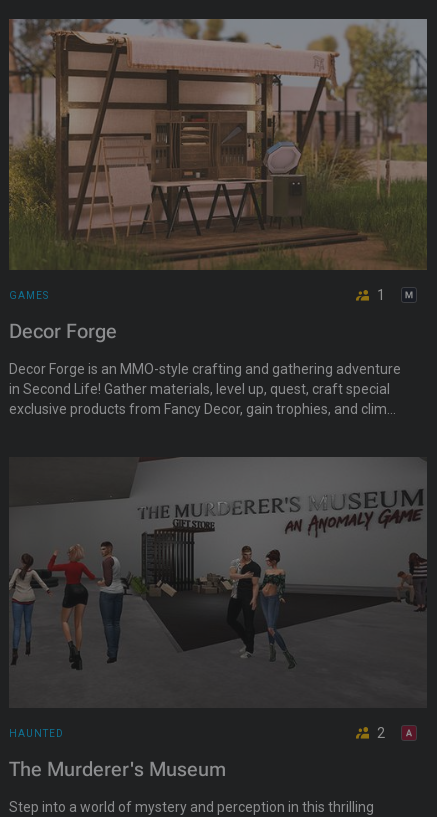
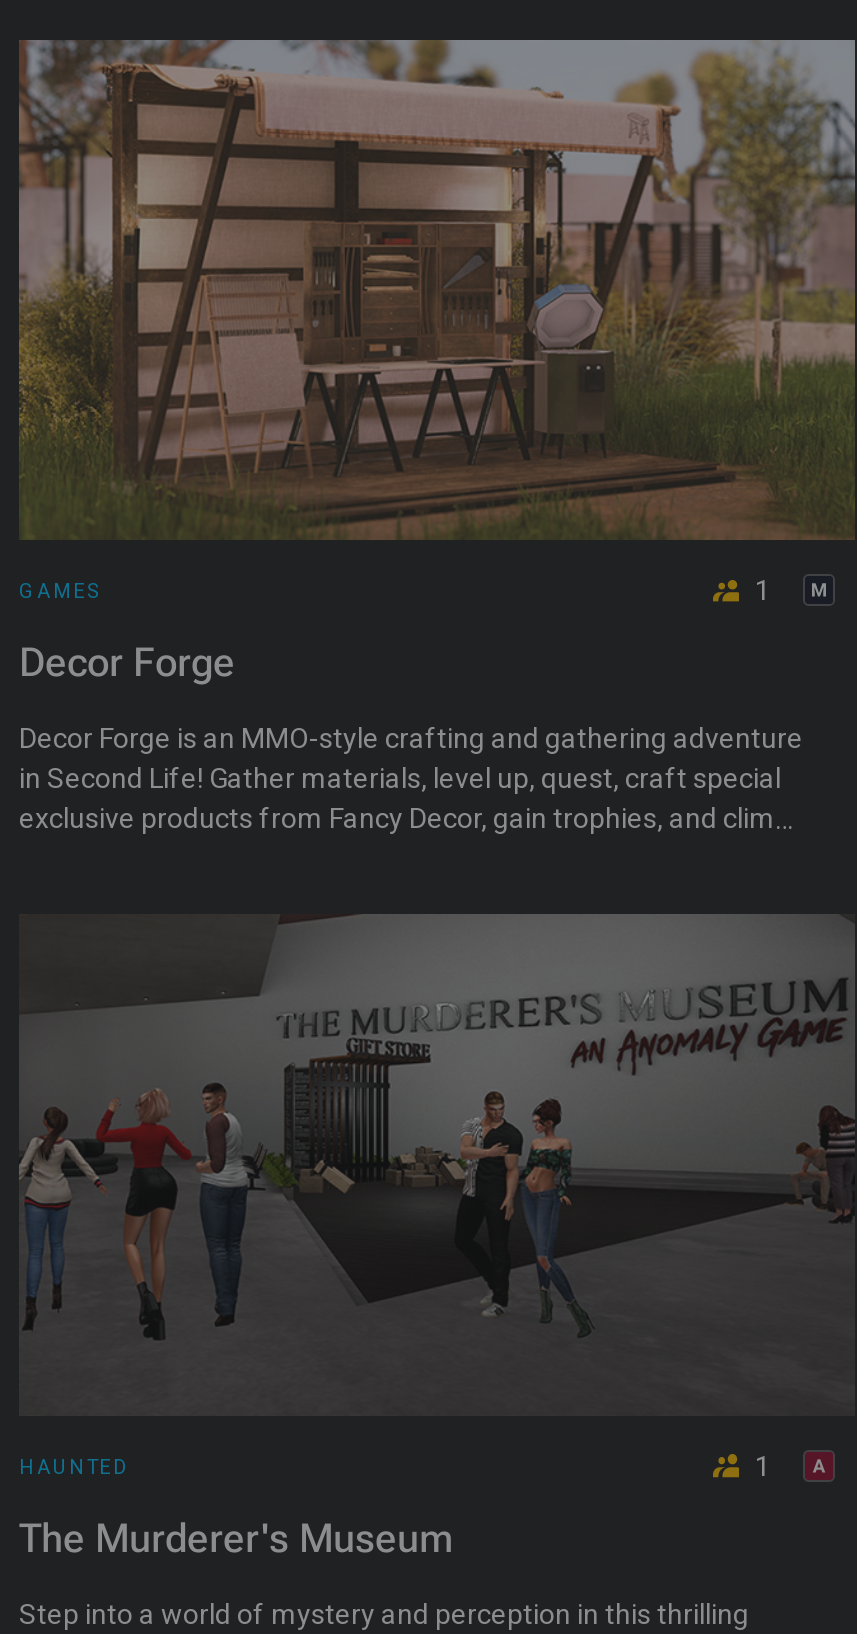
[377,725,385,741] 2 -> [755,1450,771,1482] 1

